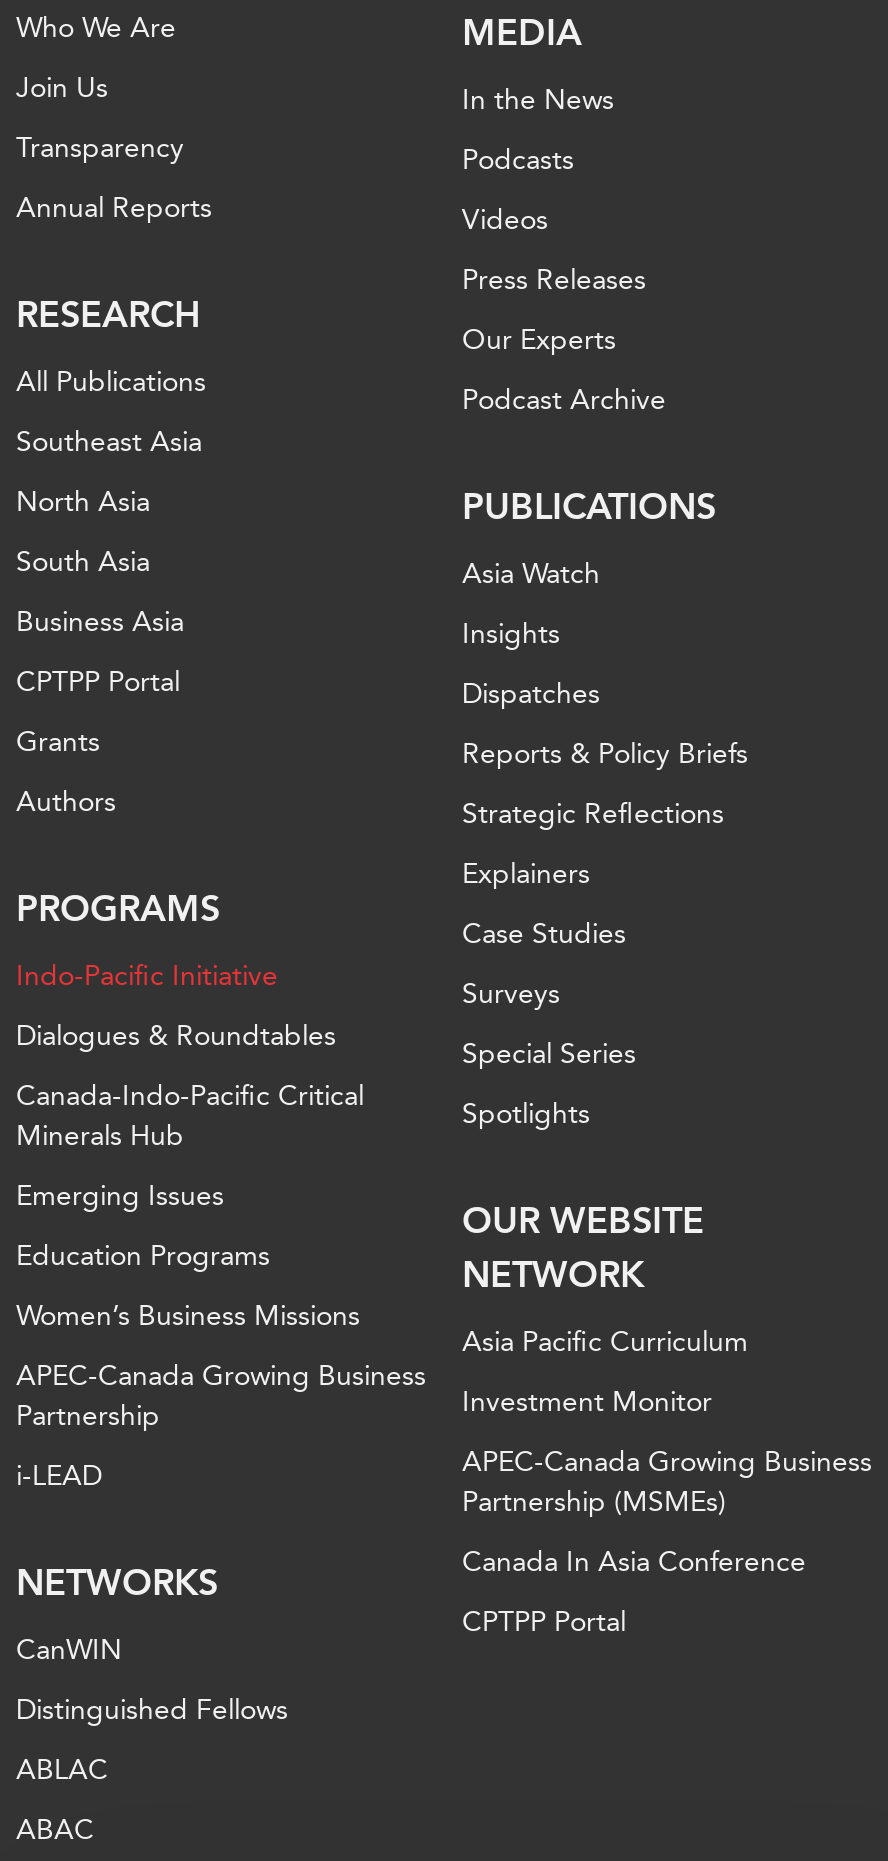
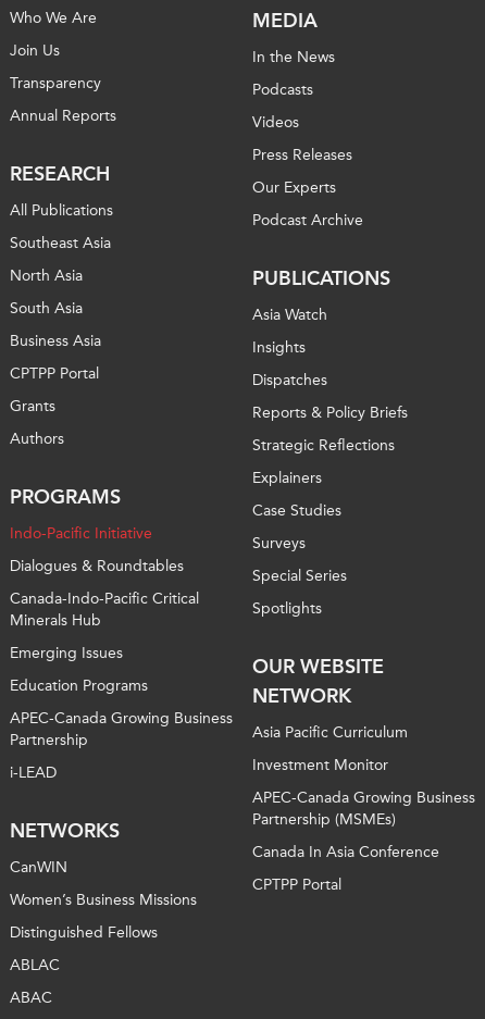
moved [16,1300,360,1334] -> [10,891,197,910]: Women’s Business Missions
moved [16,1360,426,1668] -> [10,709,233,877]: APEC-Canada Growing Business | Partnership | i-LEAD | NETWORKS | CanWIN

